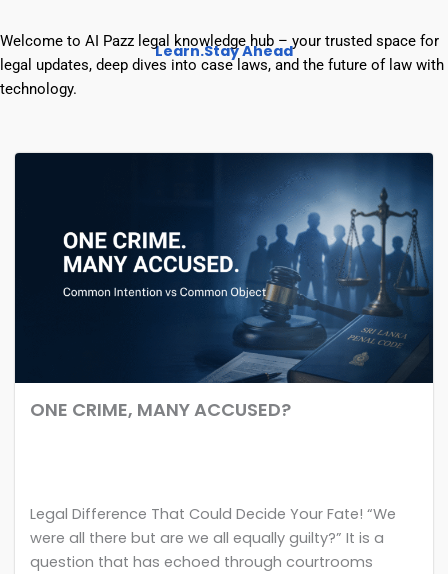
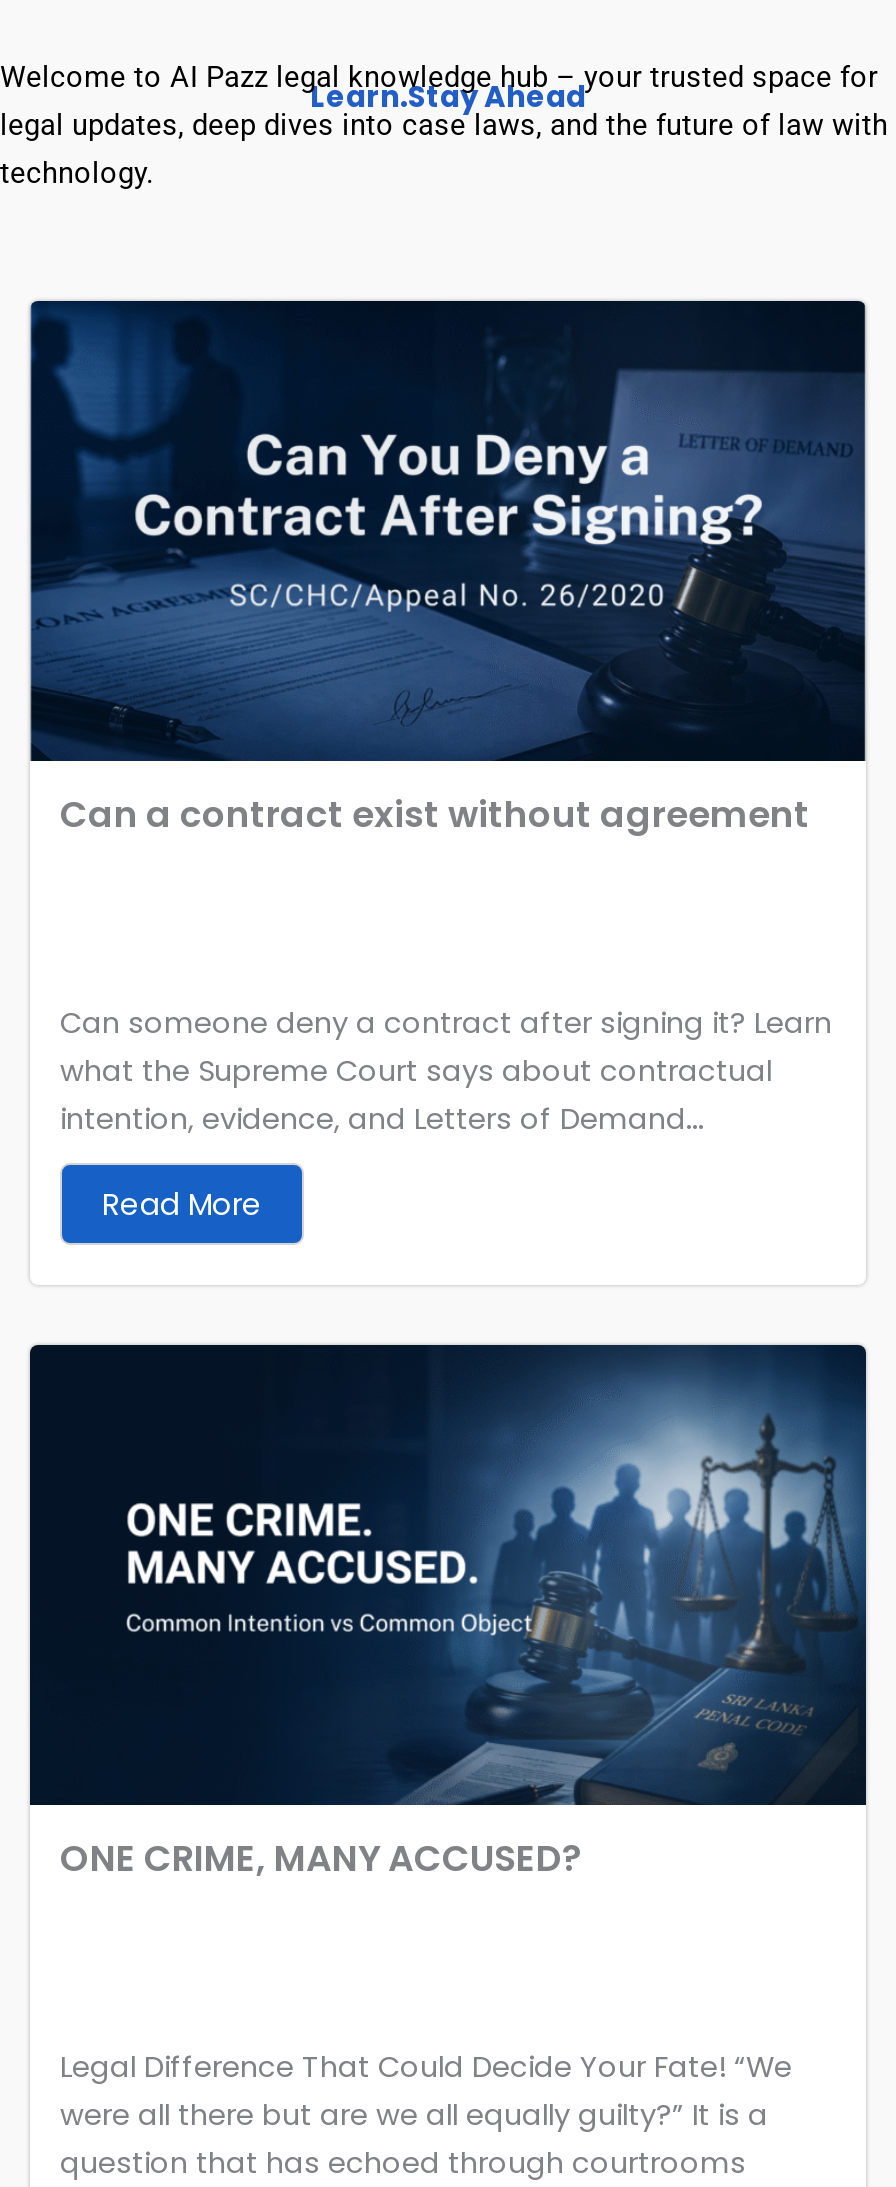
none -> [28,303,866,839] [image] | Can a contract exist without agreement
none -> [60,1003,832,1225] Can someone deny a contract after signing it? Learn | what the Supreme Court says about contractual | intention, evidence, and Letters of Demand... | Read More

